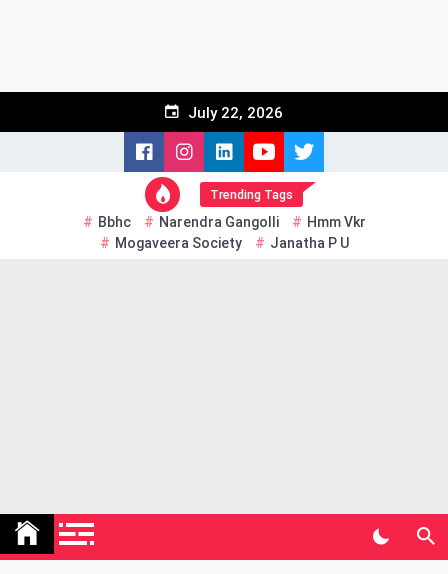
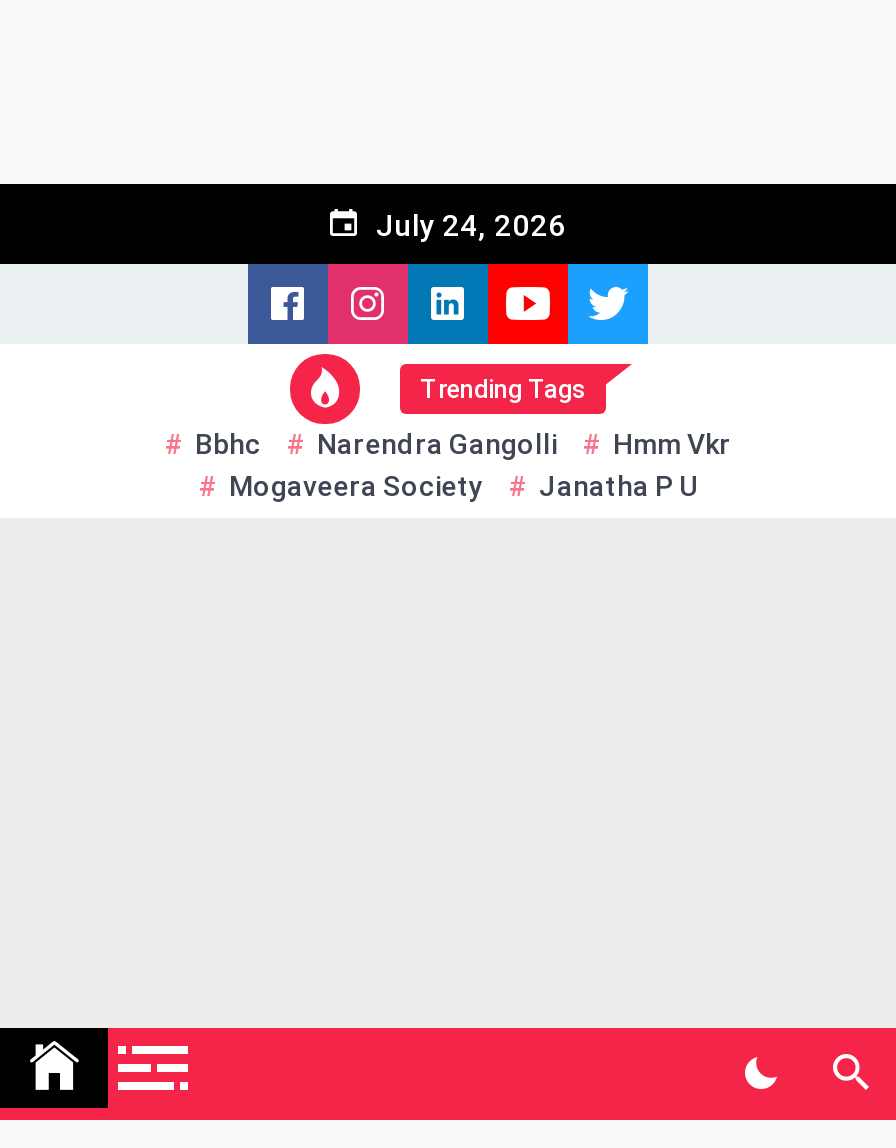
[184,104,283,122] July 22, 2026 -> [368,208,566,244] July 24, 2026

